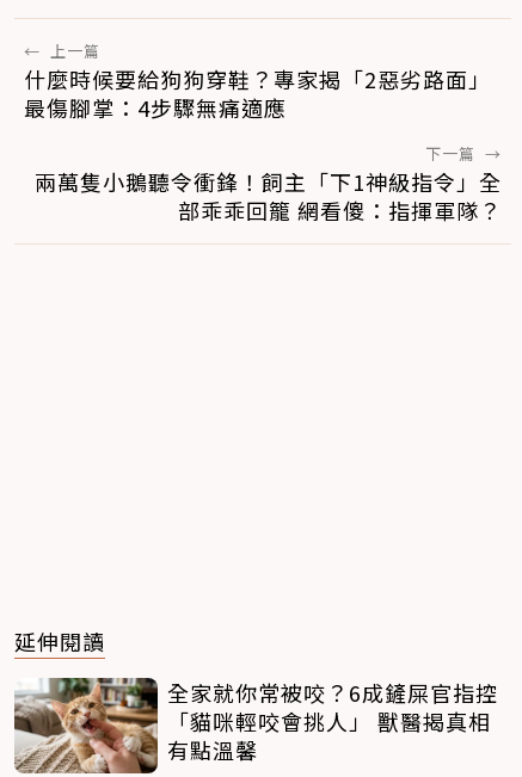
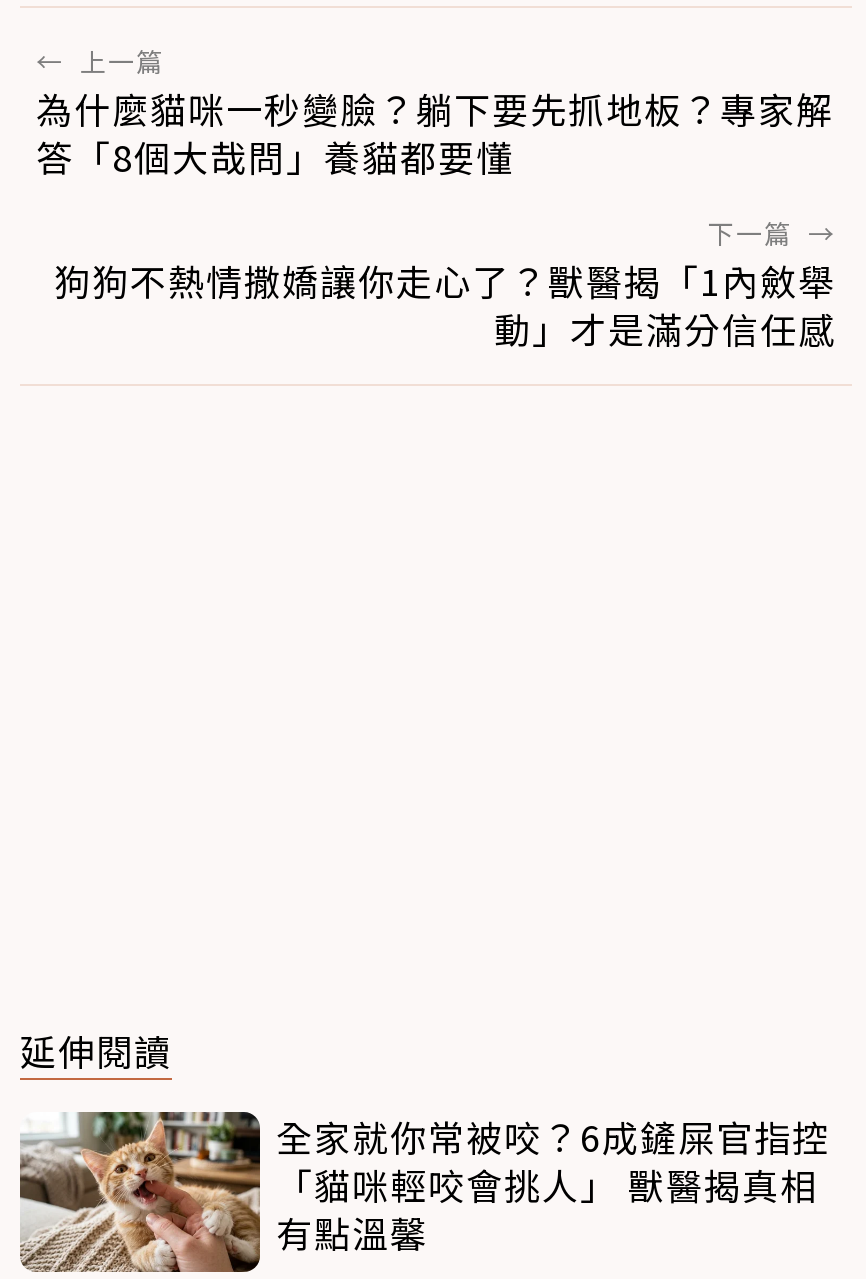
[24,64,491,123] 什麼時候要給狗狗穿鞋？專家揭「2惡劣路面」 | 最傷腳掌：4步驟無痛適應 -> [36,83,834,183] 為什麼貓咪一秒變臉？躺下要先抓地板？專家解 | 答「8個大哉問」養貓都要懂
[35,166,502,226] 兩萬隻小鵝聽令衝鋒！飼主「下1神級指令」全 | 部乖乖回籠 網看傻：指揮軍隊？ -> [54,255,836,355] 狗狗不熱情撒嬌讓你走心了？獸醫揭「1內斂舉 | 動」才是滿分信任感

